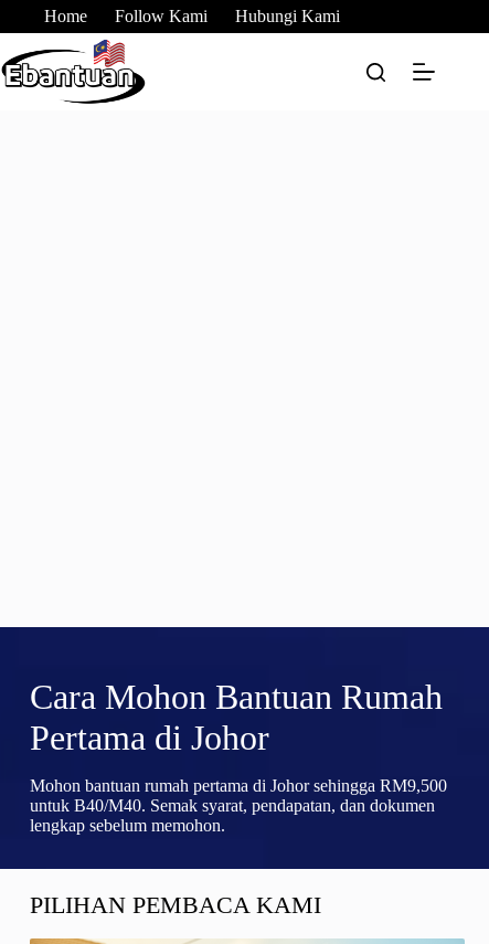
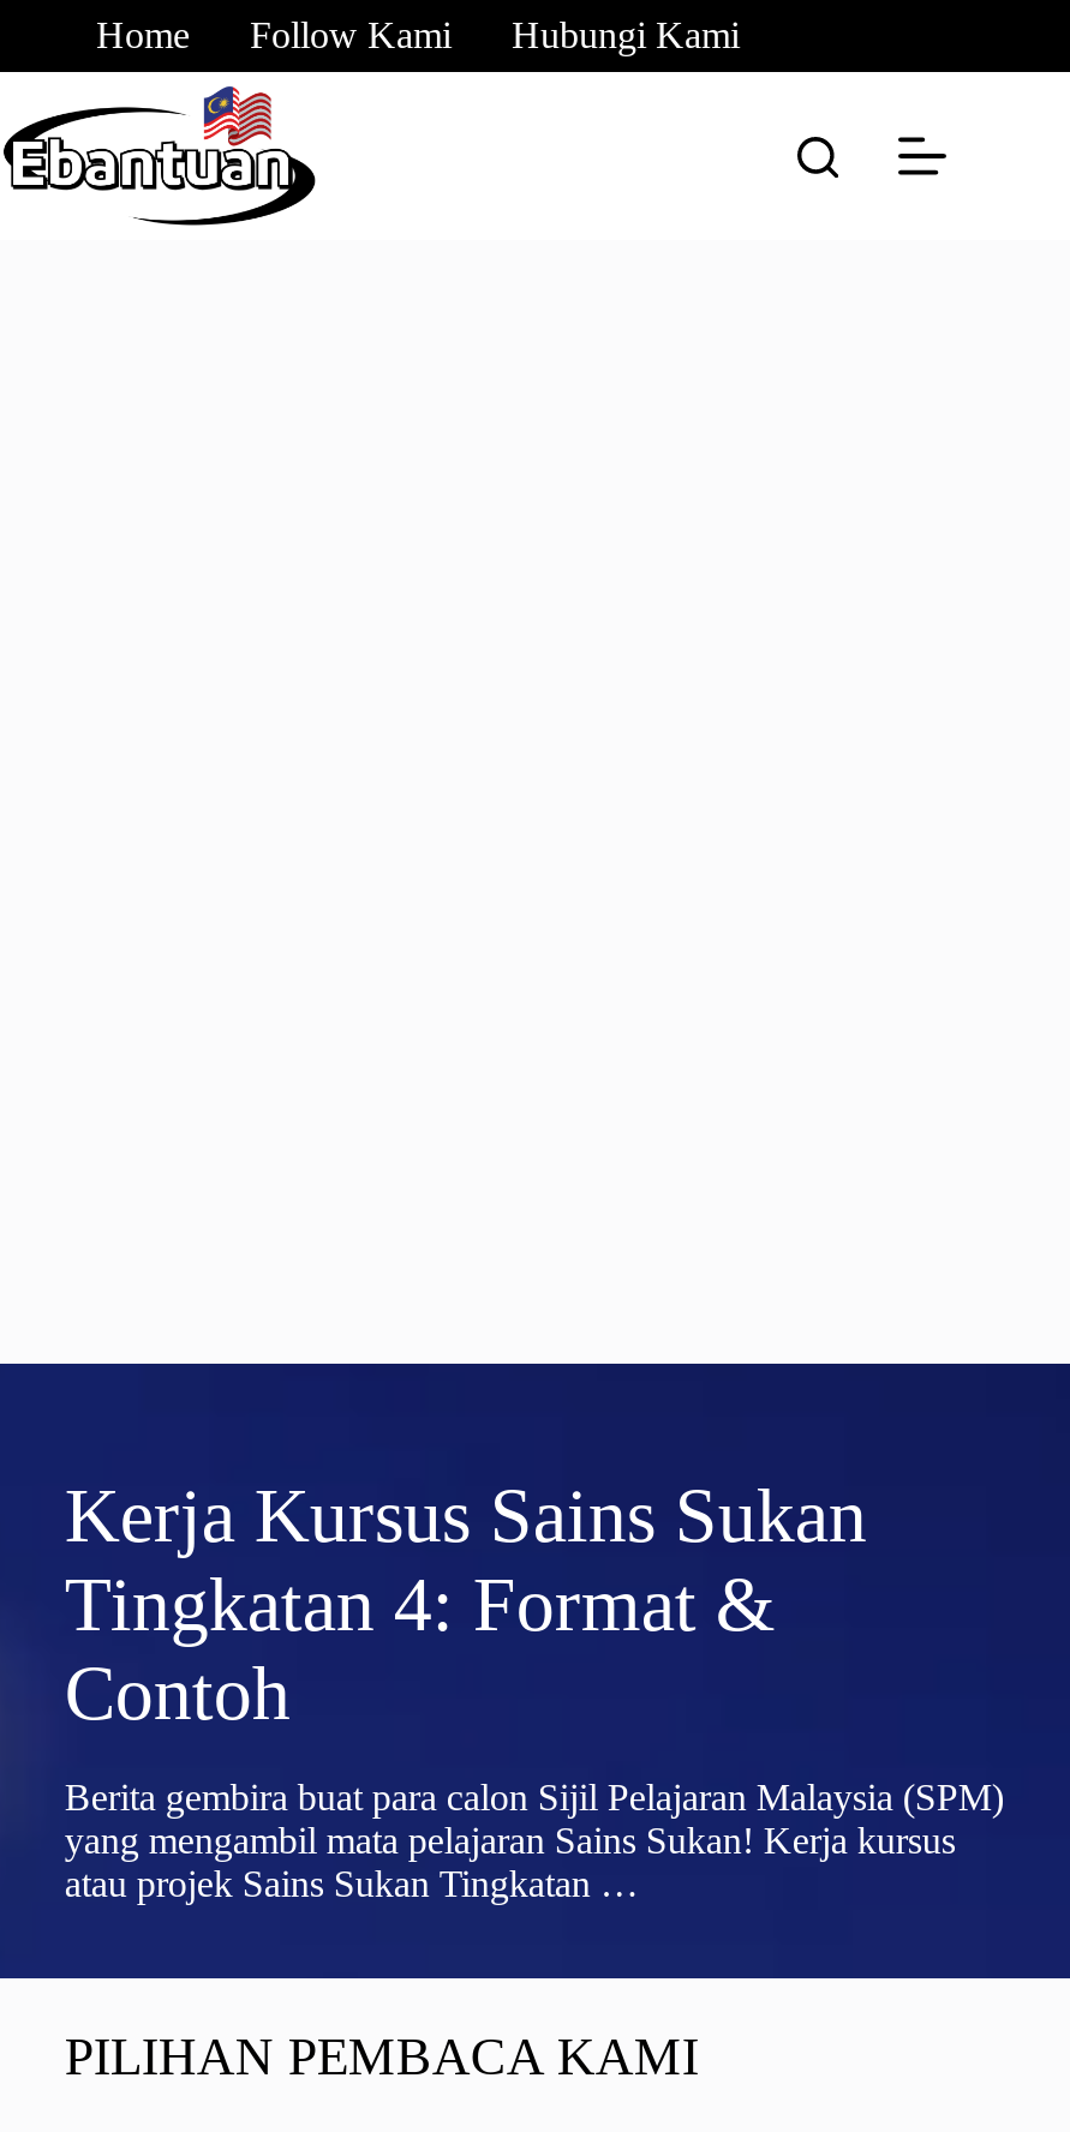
[30,677,443,757] Cara Mohon Bantuan Rumah | Pertama di Johor -> [65,1472,867,1736] Kerja Kursus Sains Sukan | Tingkatan 4: Format & | Contoh
[30,776,447,835] Mohon bantuan rumah pertama di Johor sehingga RM9,500 | untuk B40/M40. Semak syarat, pendapatan, dan dokumen | lengkap sebelum memohon. -> [65,1777,1004,1904] Berita gembira buat para calon Sijil Pelajaran Malaysia (SPM) | yang mengambil mata pelajaran Sains Sukan! Kerja kursus | atau projek Sains Sukan Tingkatan …

